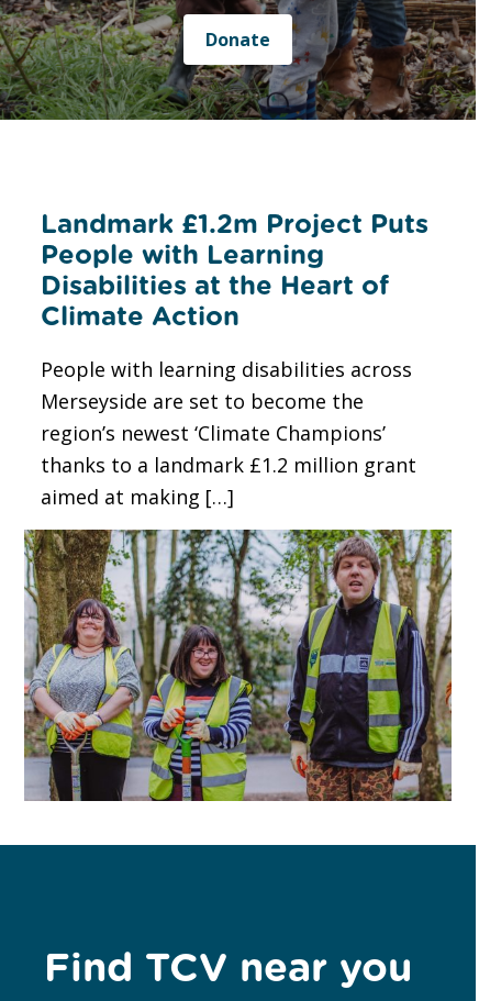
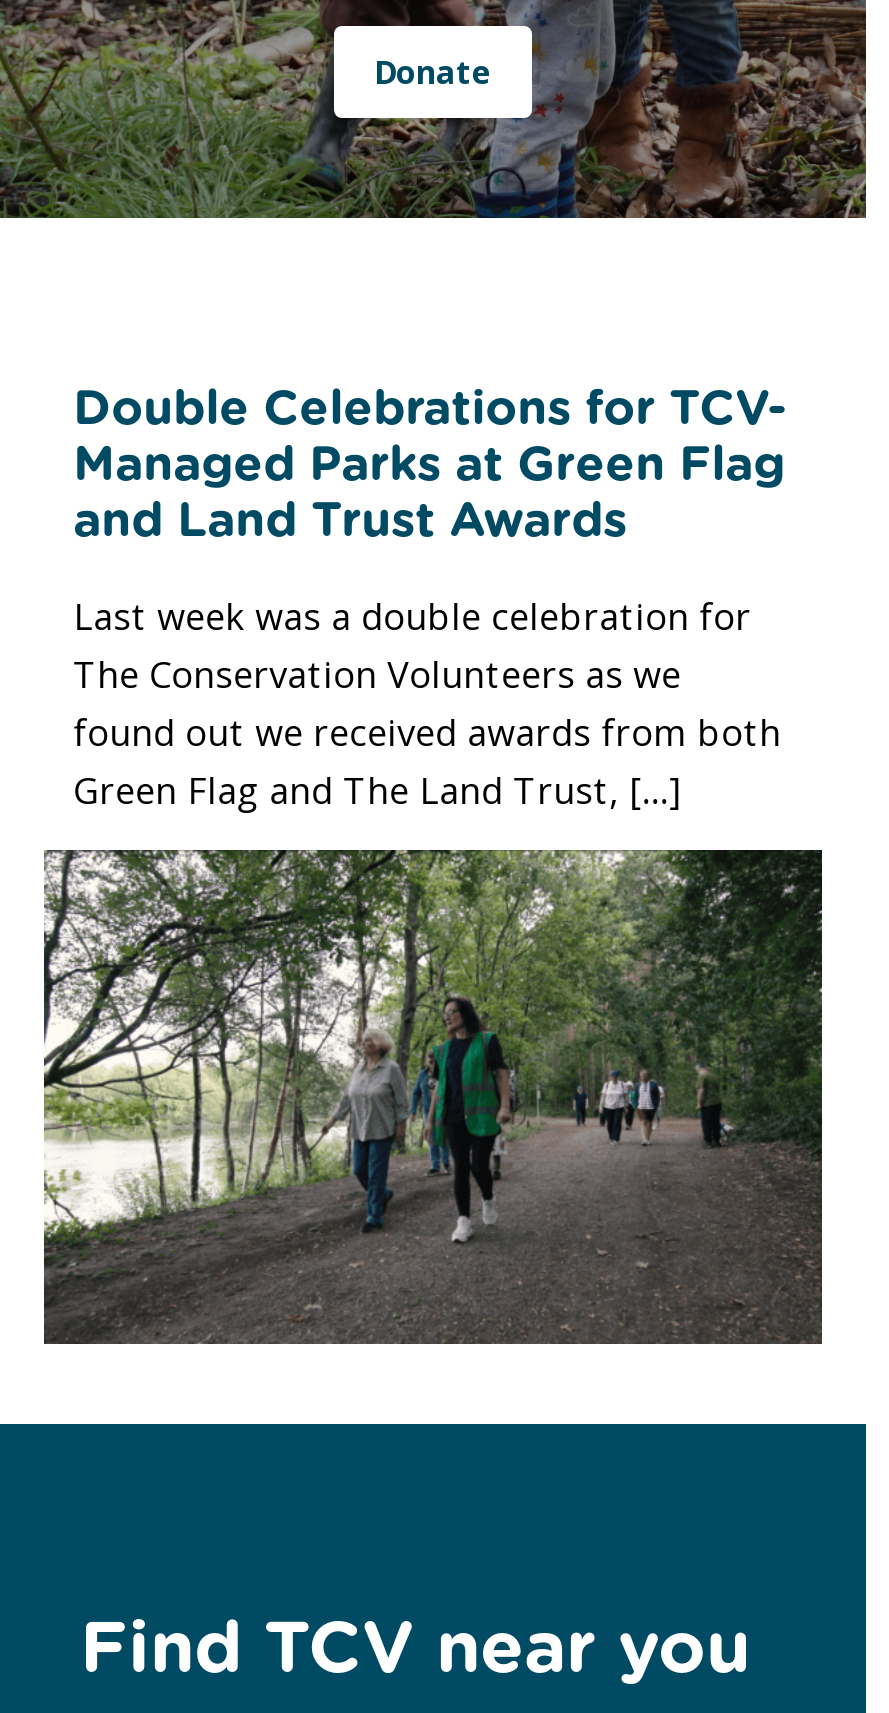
[40,208,428,332] Landmark £1.2m Project Puts | People with Learning | Disabilities at the Heart of | Climate Action -> [73,379,787,549] Double Celebrations for TCV- | Managed Parks at Green Flag | and Land Trust Awards
[40,356,416,510] People with learning disabilities across | Merseyside are set to become the | region’s newest ‘Climate Champions’ | thanks to a landmark £1.2 million grant | aimed at making […] -> [73,593,781,815] Last week was a double celebration for | The Conservation Volunteers as we | found out we received awards from both | Green Flag and The Land Trust, […]
[24,529,453,801] [image] -> [44,850,824,1346] [image]

